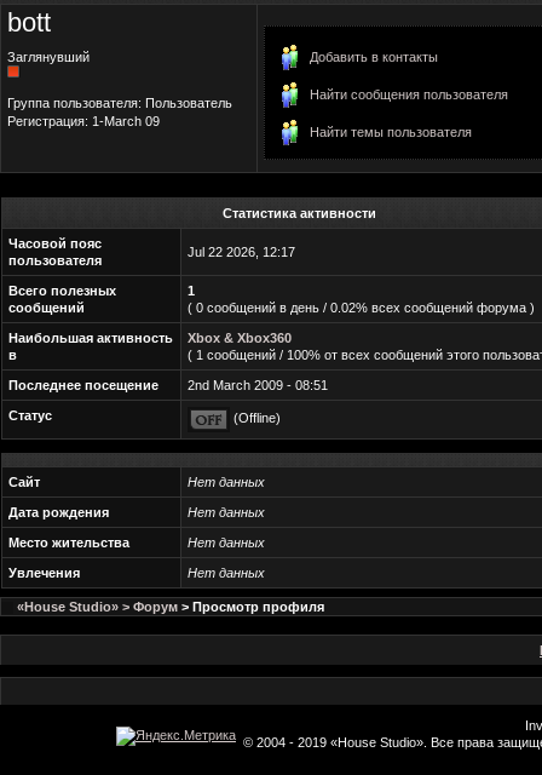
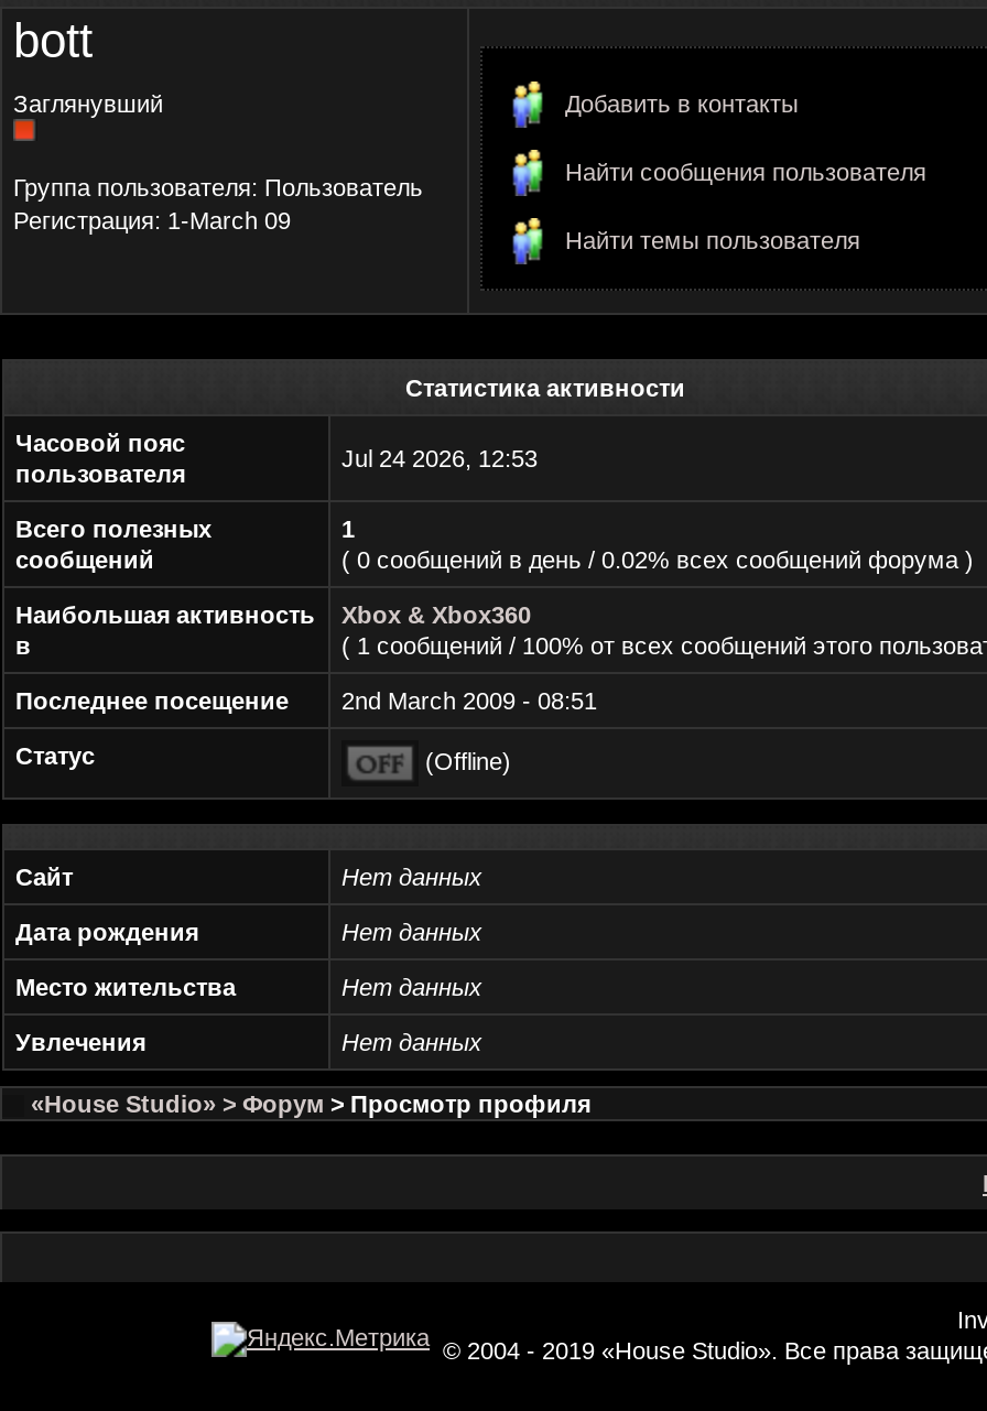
[188,245,295,259] Jul 22 2026, 12:17 -> [341,445,538,471] Jul 24 2026, 12:53

